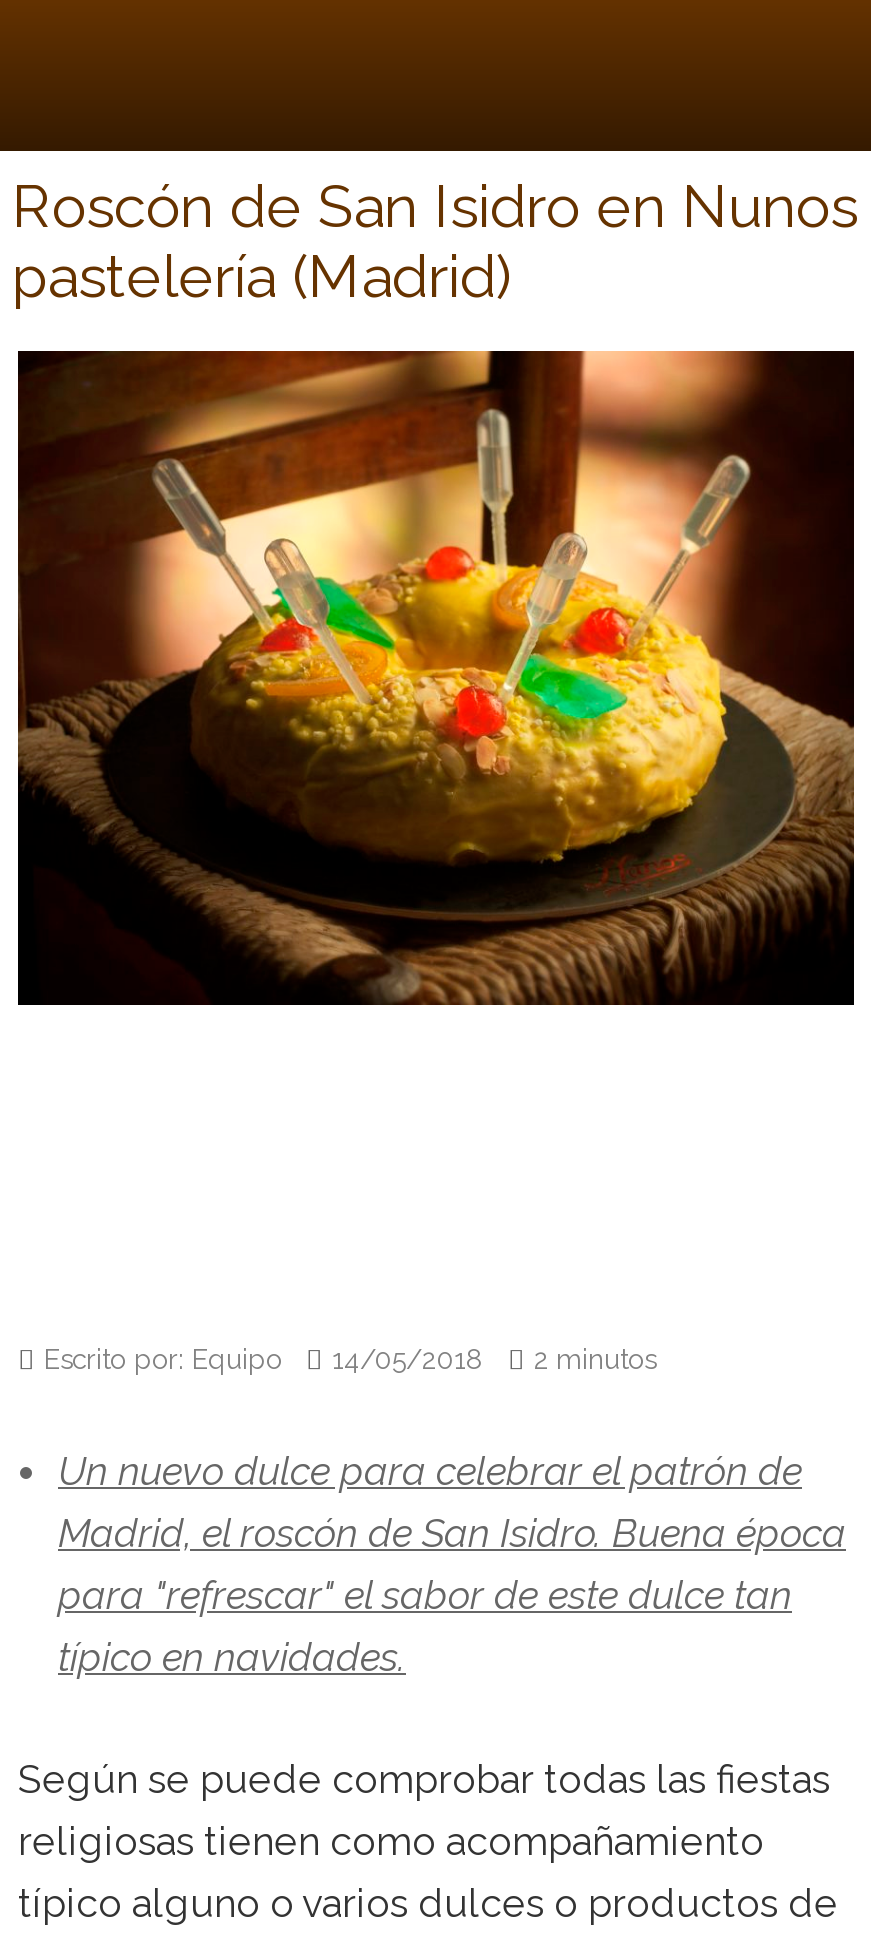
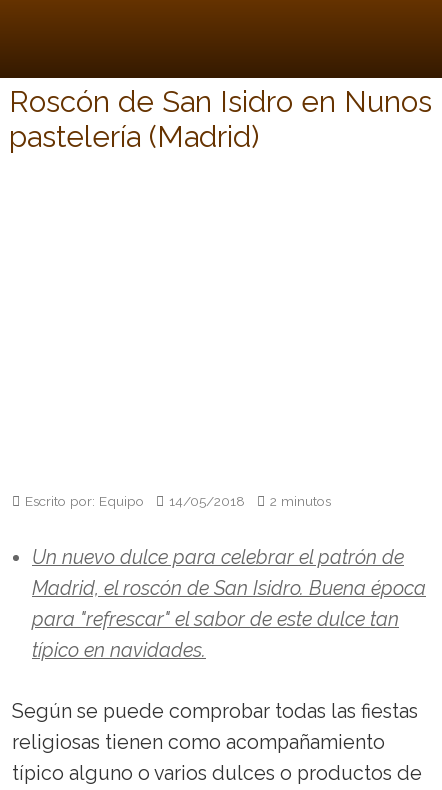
[16,349,856,1007] [image] -> none

